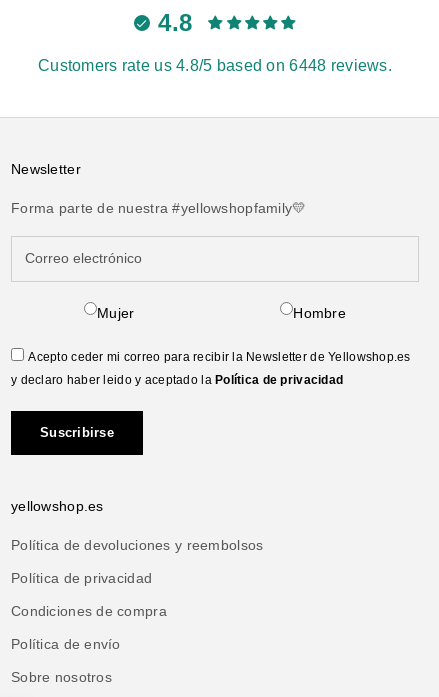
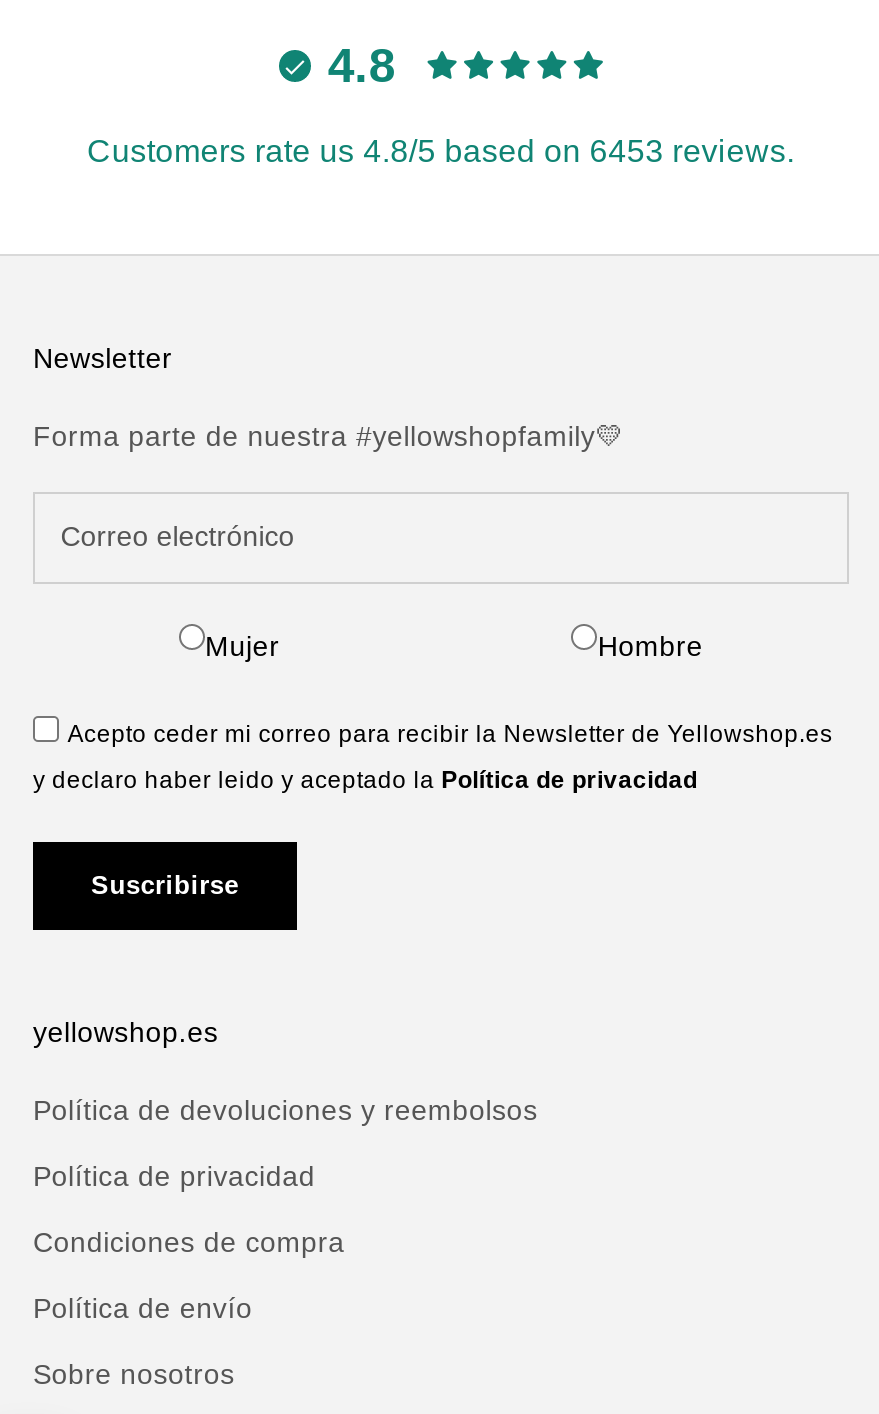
[38,57,392,74] Customers rate us 4.8/5 based on 6448 reviews. -> [87,134,795,168] Customers rate us 4.8/5 based on 6453 reviews.

